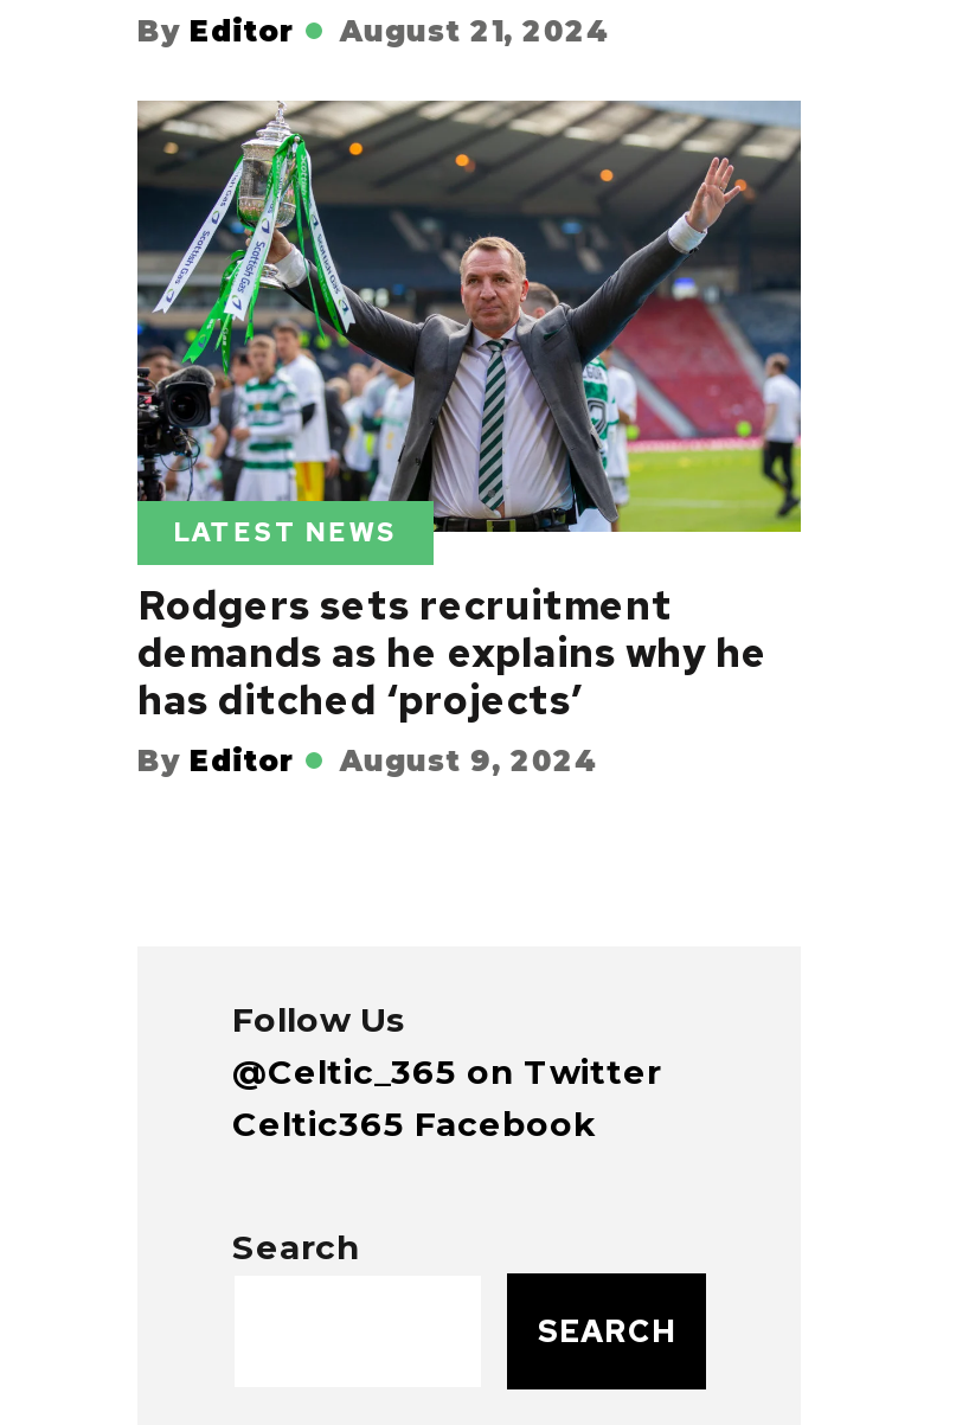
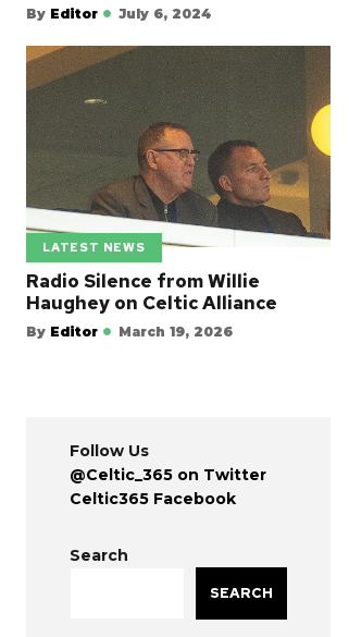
[137,12,607,47] By Editor August 21, 2024 -> [26,5,211,22] By Editor July 6, 2024
[135,100,803,726] [image] | Rodgers sets recruitment | demands as he explains why he | has ditched ‘projects’ -> [26,45,332,315] [image] | Radio Silence from Willie | Haughey on Celtic Alliance
[137,743,596,779] By Editor August 9, 2024 -> [26,323,233,339] By Editor March 19, 2026

